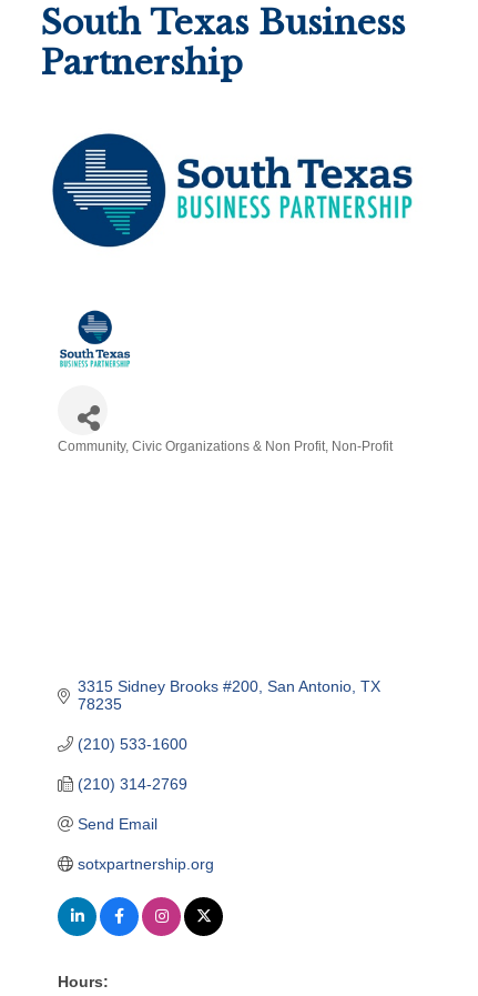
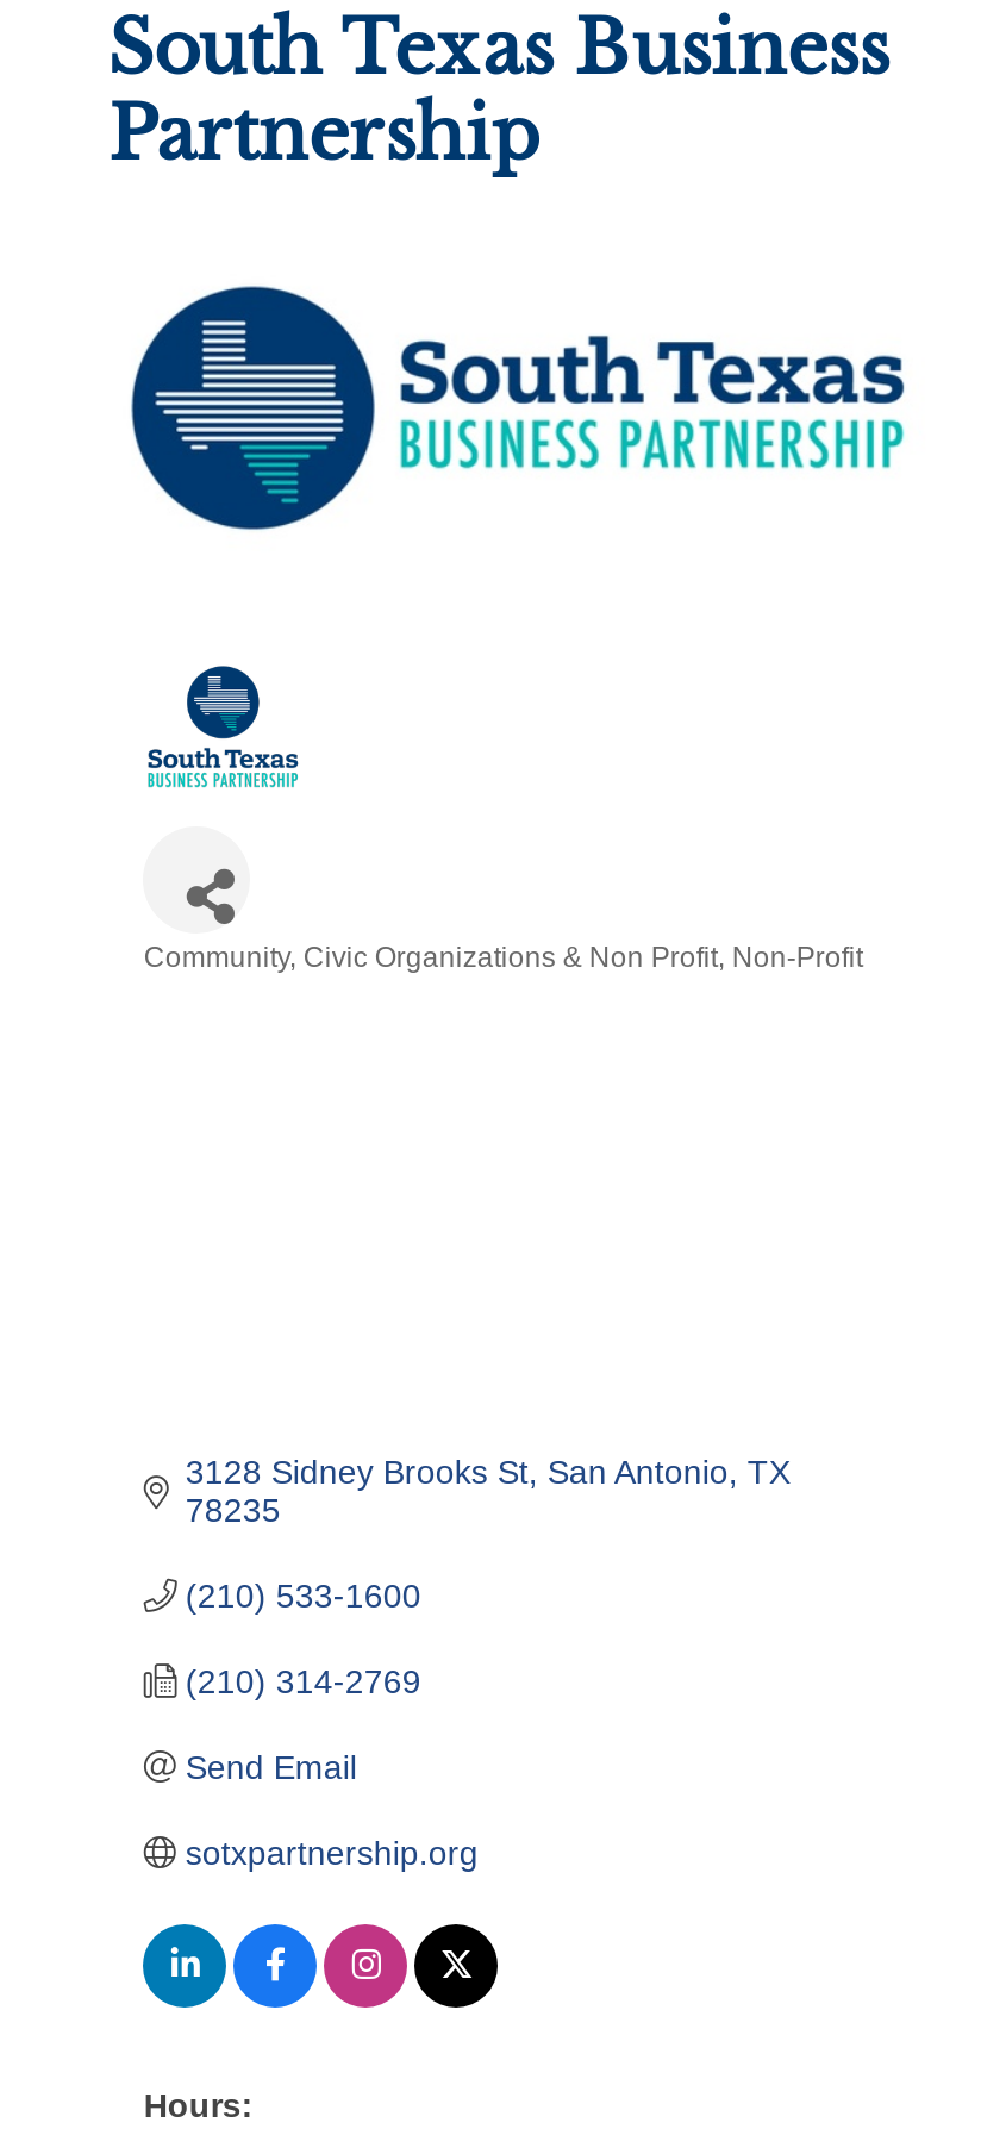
[78,677,380,695] 3315 Sidney Brooks #200 San Antonio TX -> [185,1452,790,1490] 3128 Sidney Brooks St San Antonio TX

